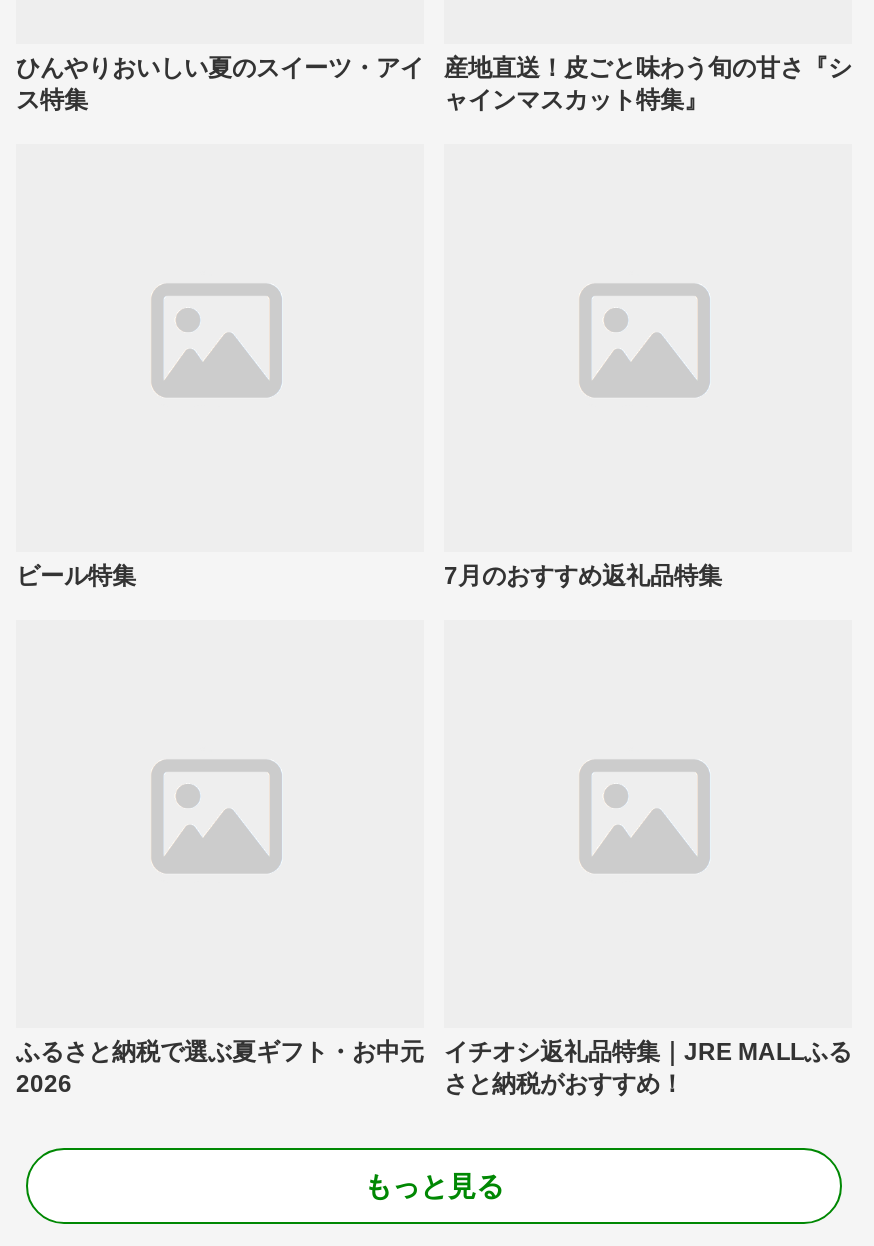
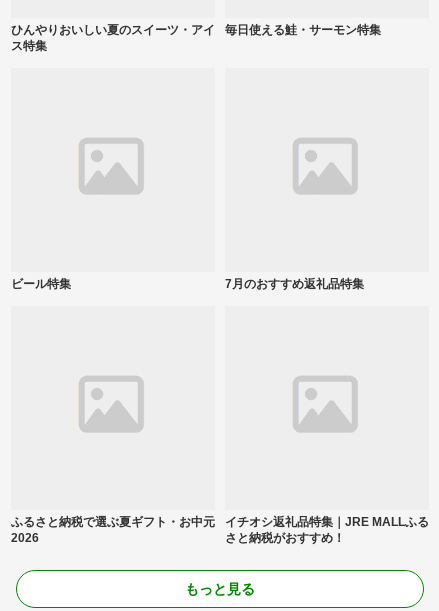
[444,53,852,113] 産地直送！皮ごと味わう旬の甘さ『シ | ャインマスカット特集』 -> [225,23,381,37] 毎日使える鮭・サーモン特集

